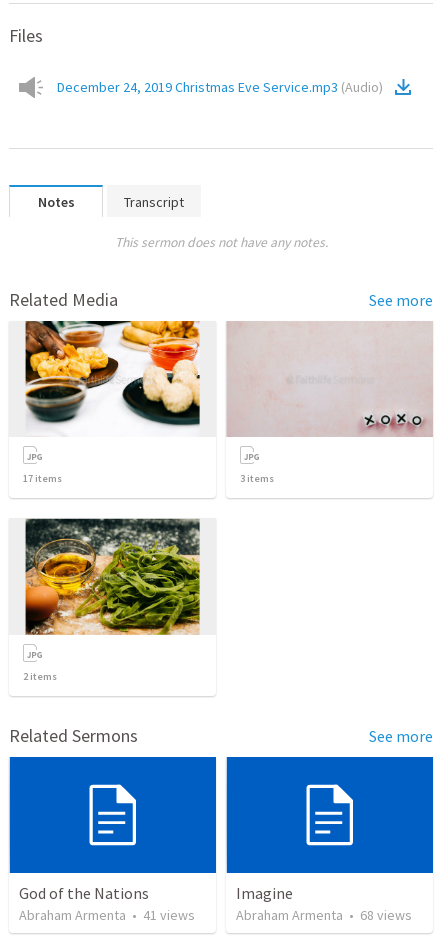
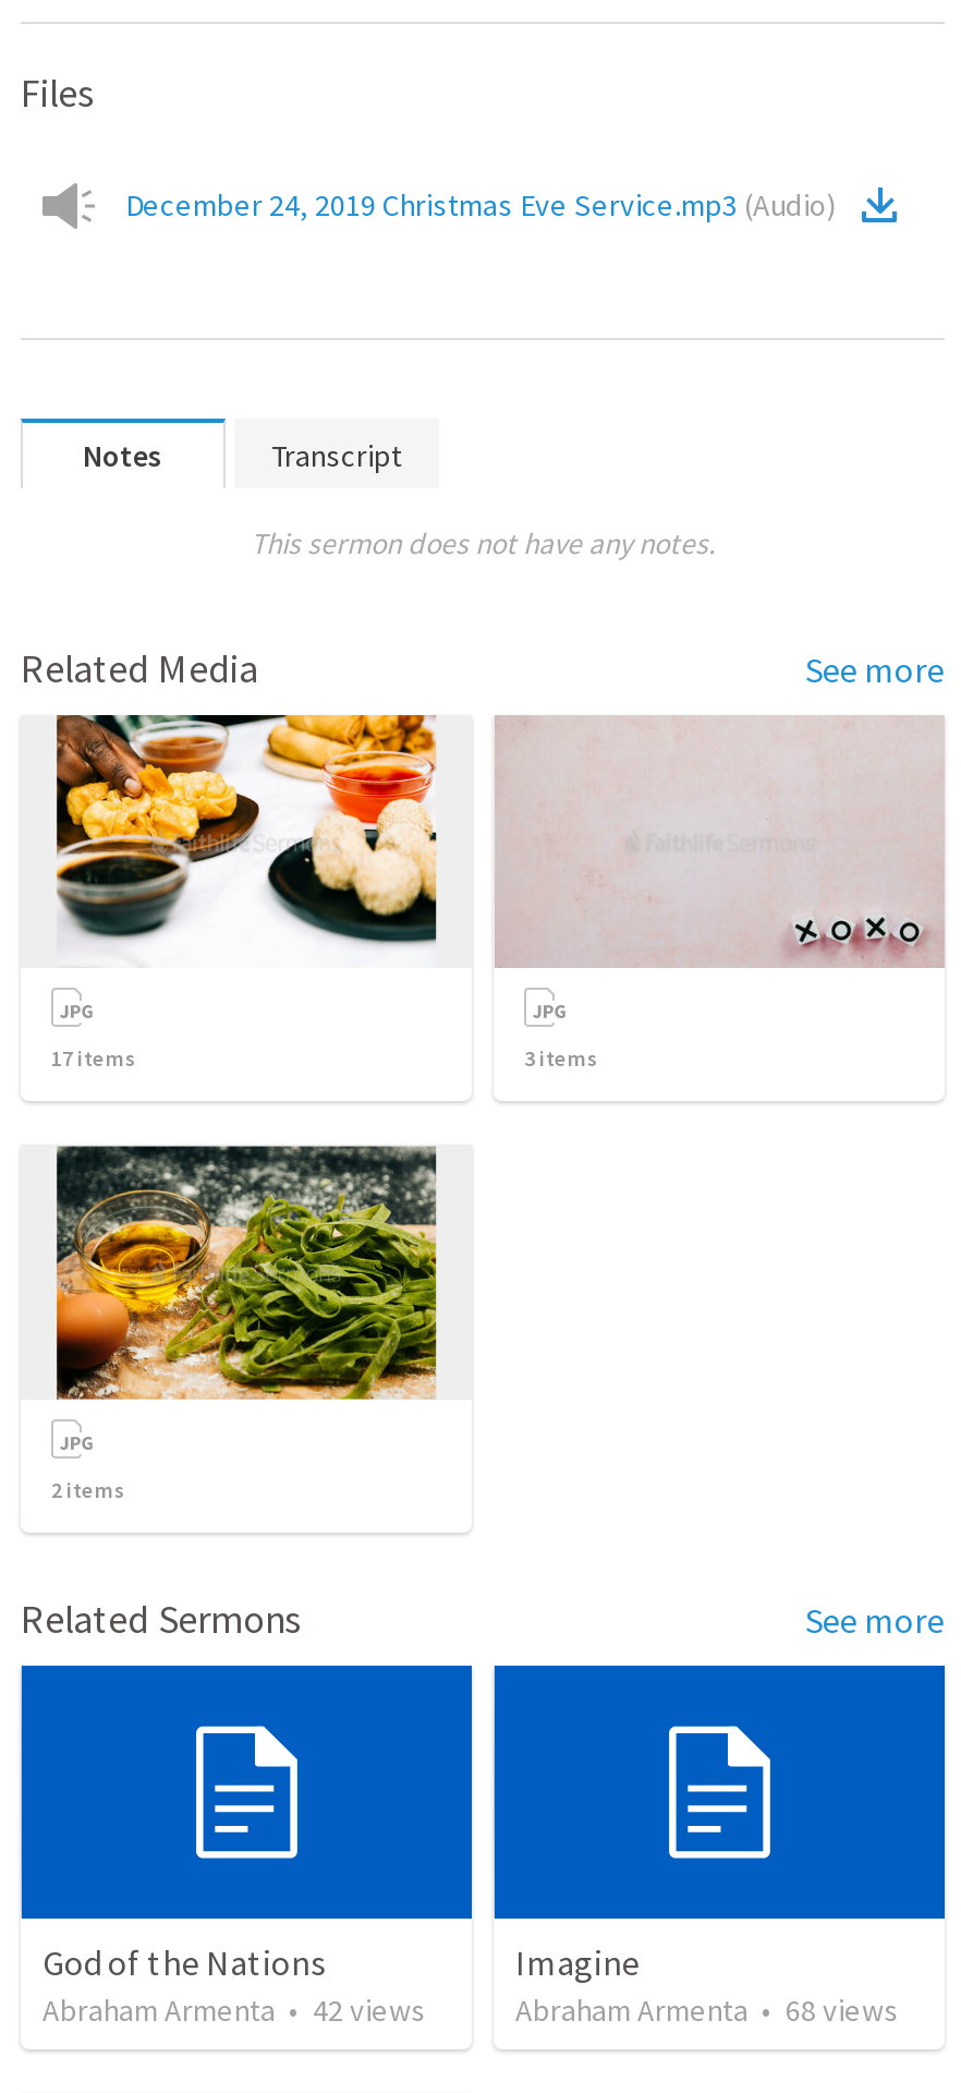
[19,906,195,924] Abraham Armenta • 41 views -> [42,1991,426,2030] Abraham Armenta • 42 views

